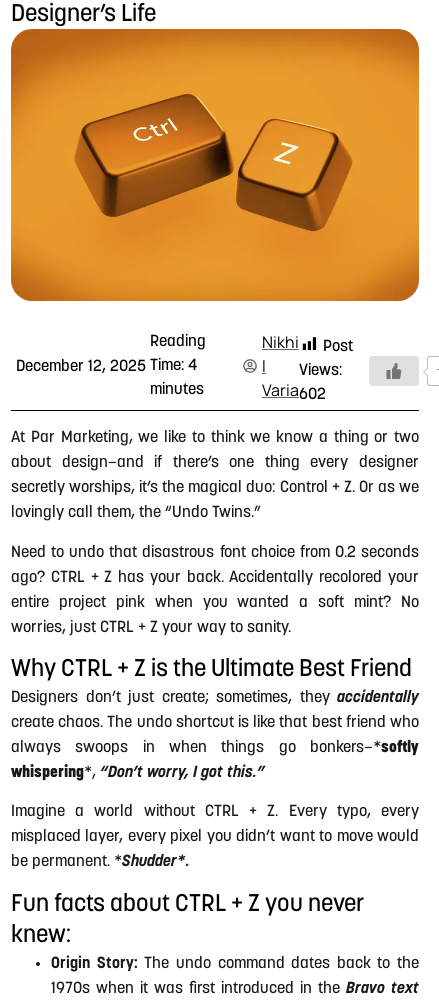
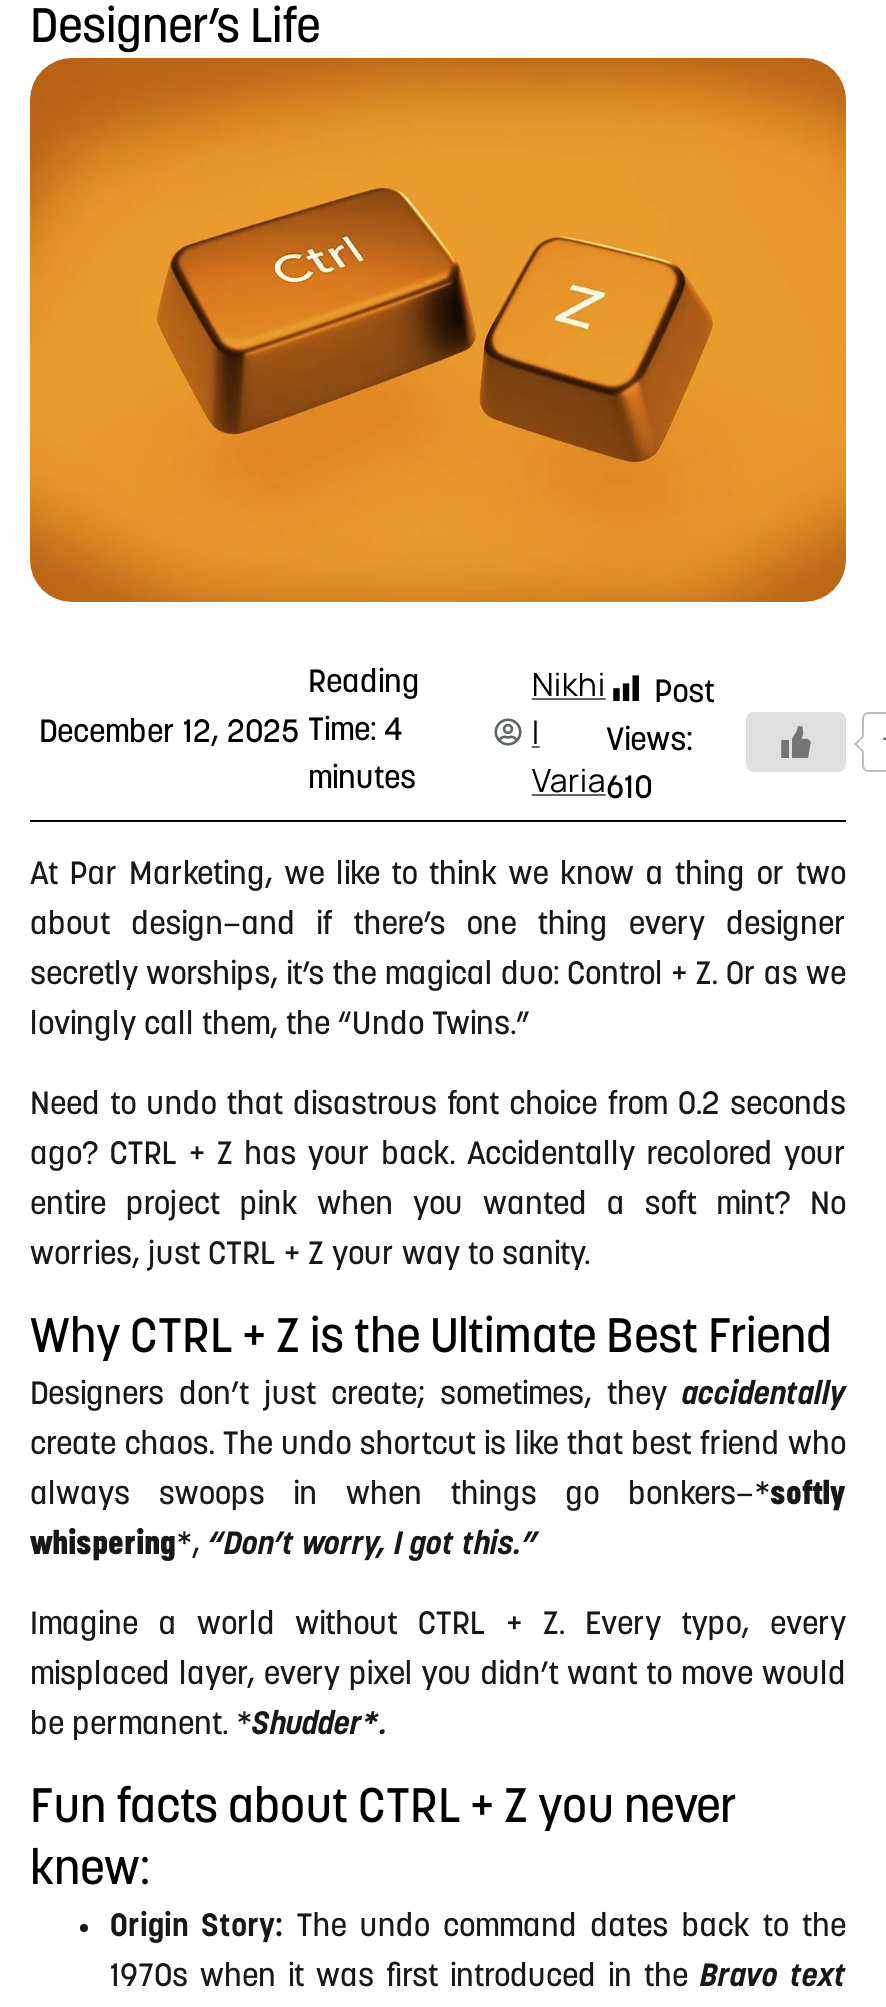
[262,378,326,402] Varia 602 -> [532,757,652,805] Varia 610

